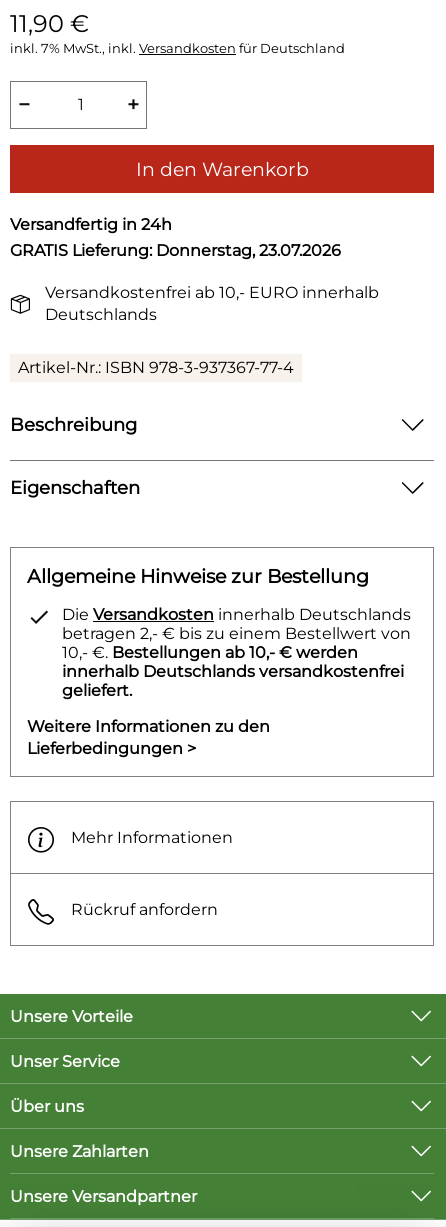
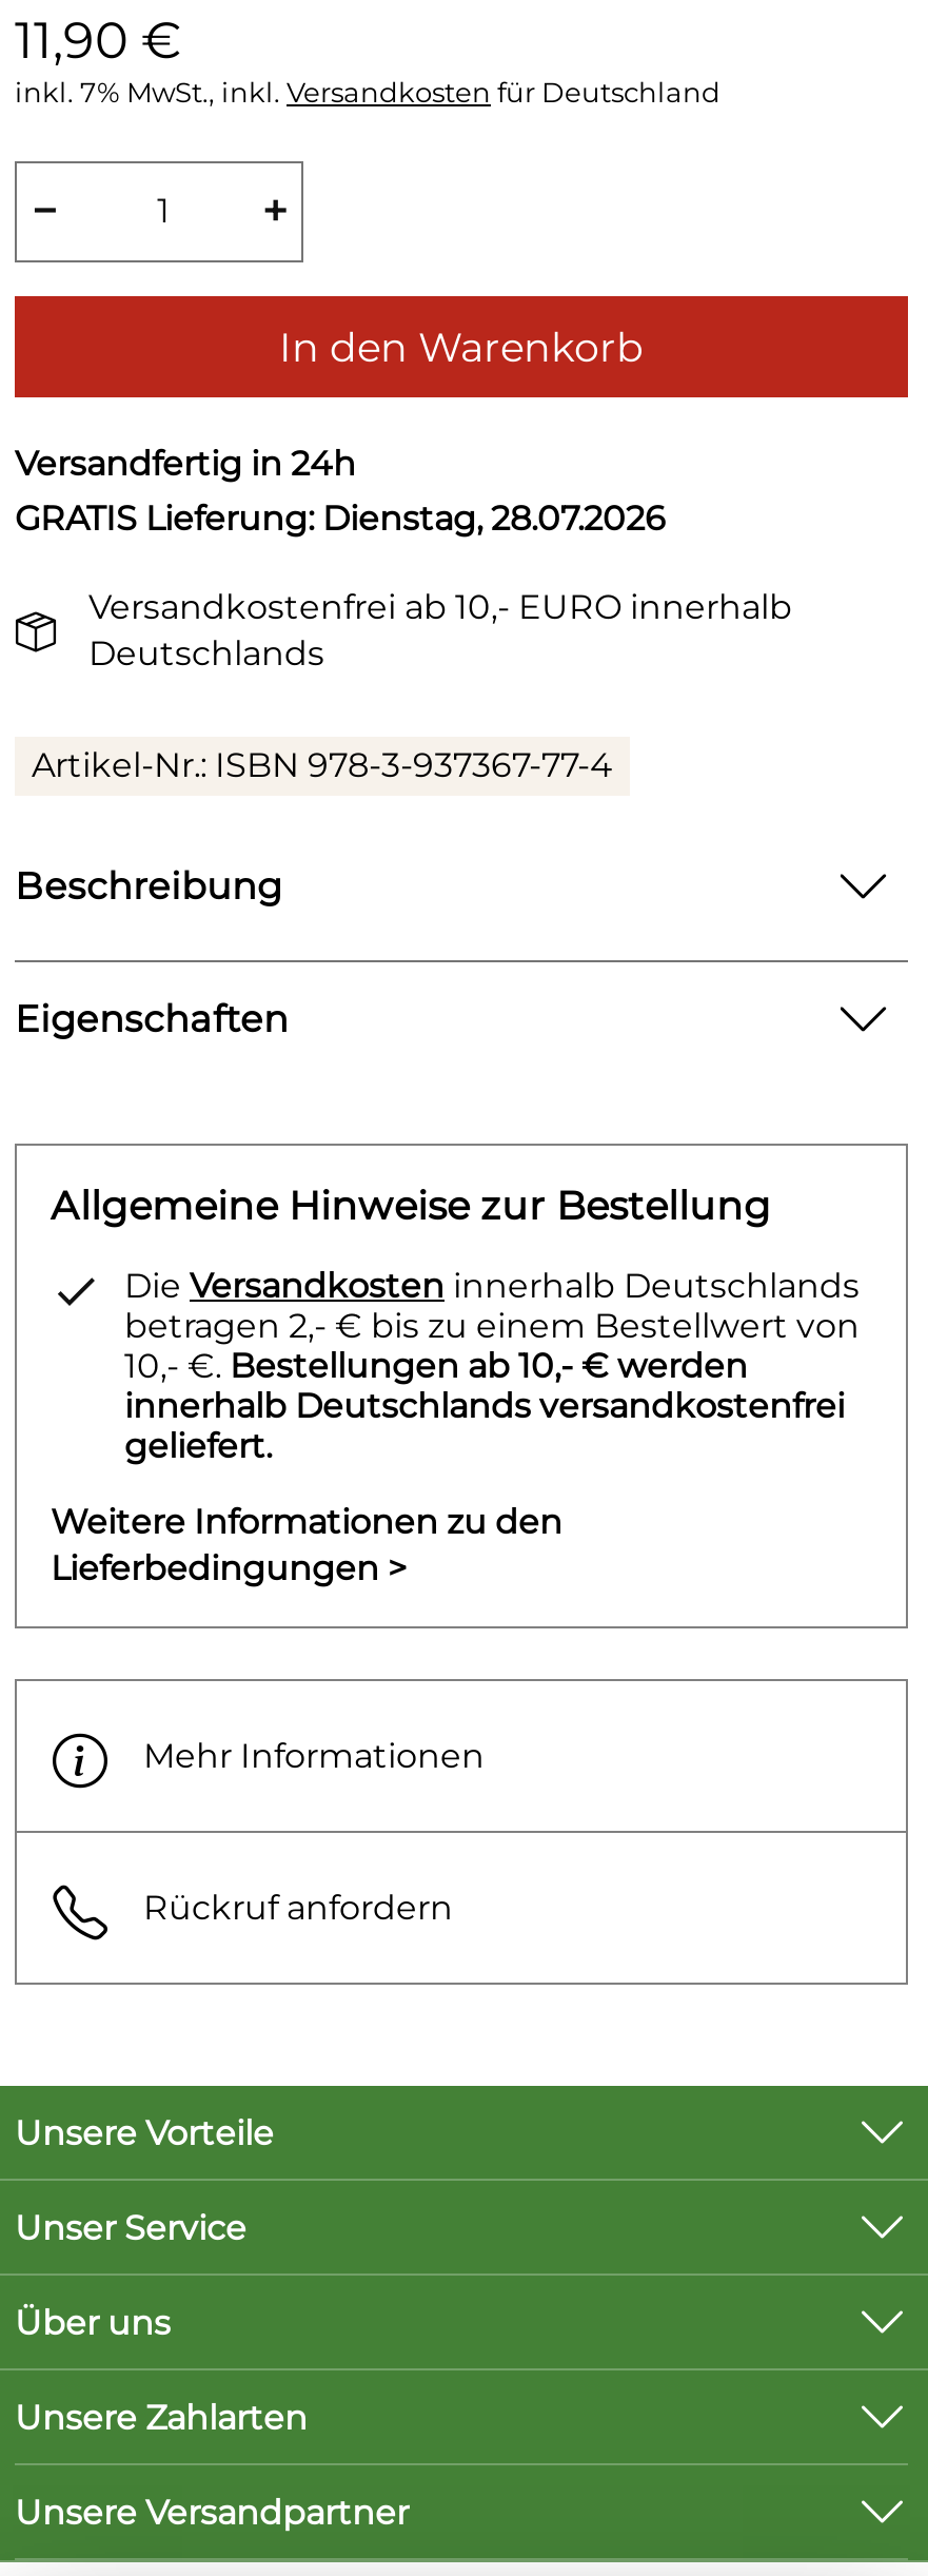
[10,241,341,260] GRATIS Lieferung: Donnerstag, 23.07.2026 -> [15,498,666,538] GRATIS Lieferung: Dienstag, 28.07.2026

